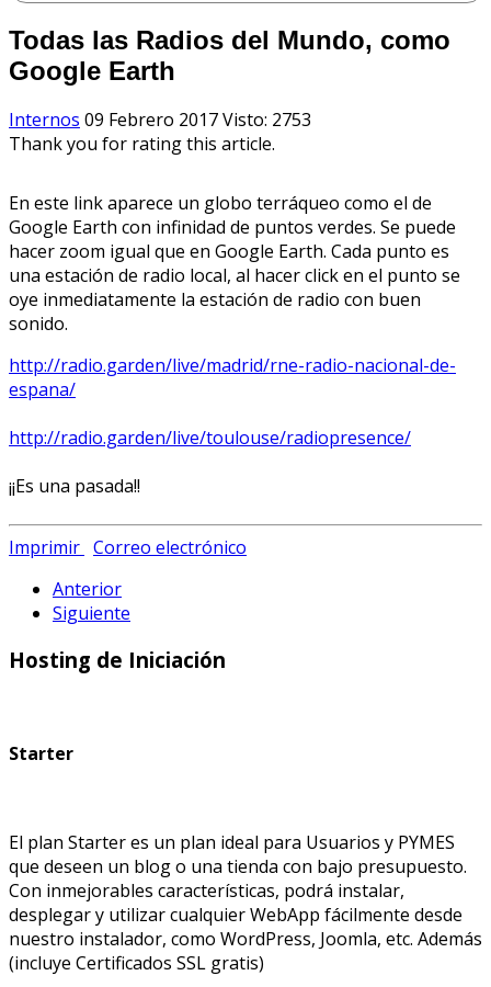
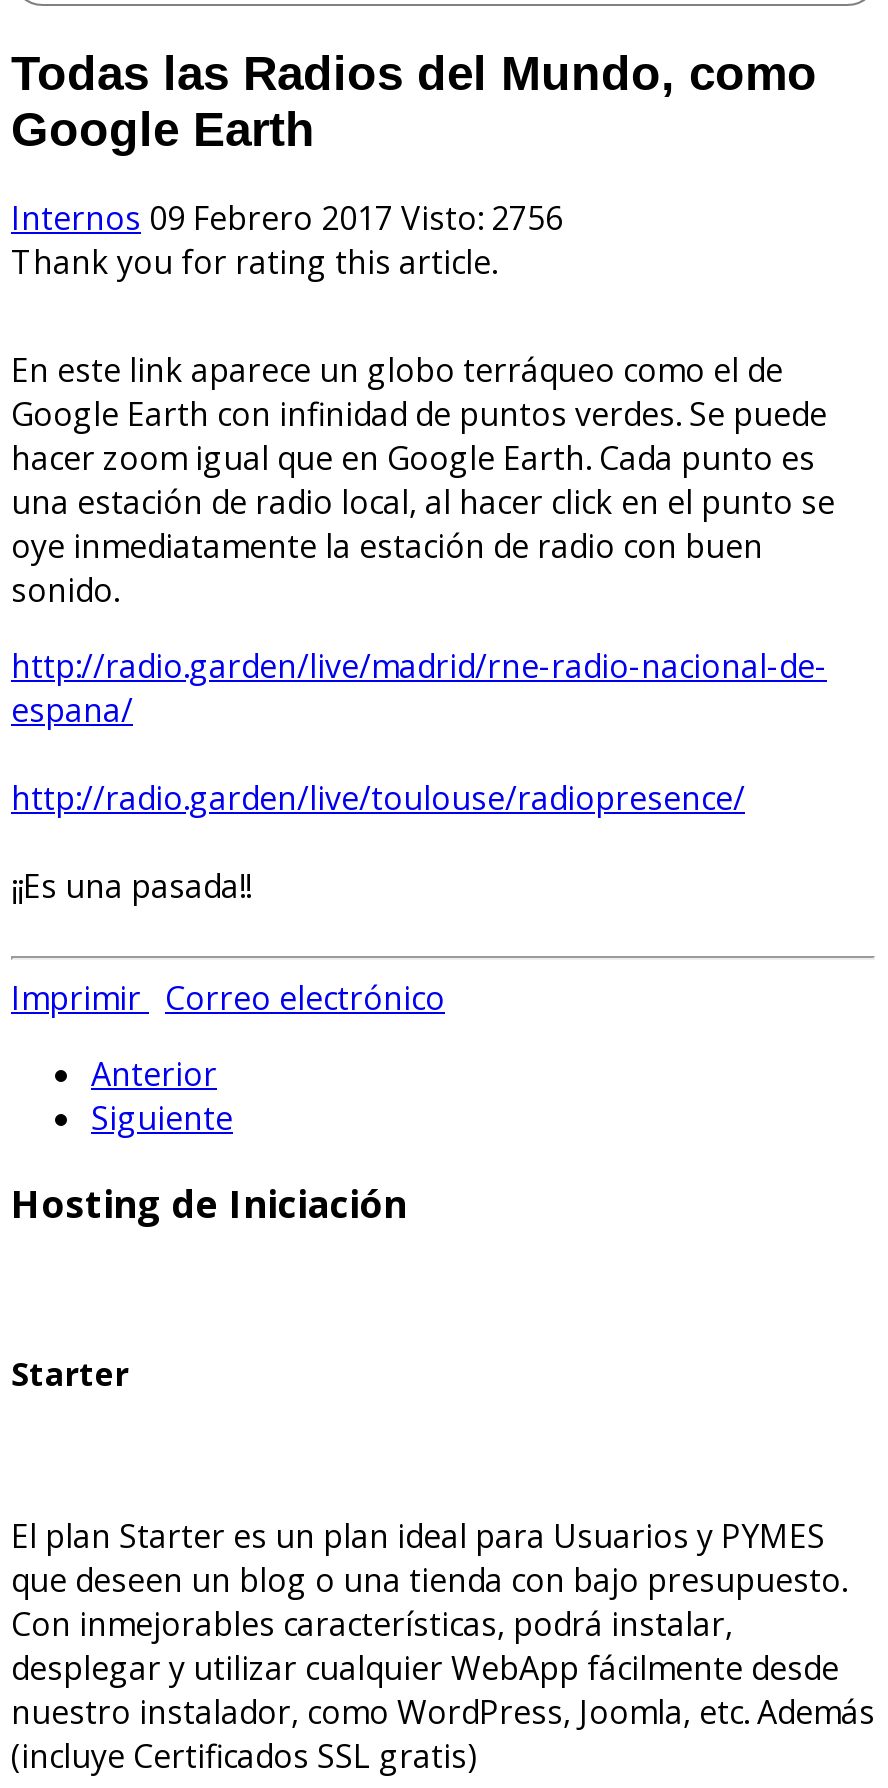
[9,108,311,132] Internos 09 Febrero 2017 Visto: 2753 -> [11,197,563,241] Internos 09 Febrero 2017 Visto: 2756

